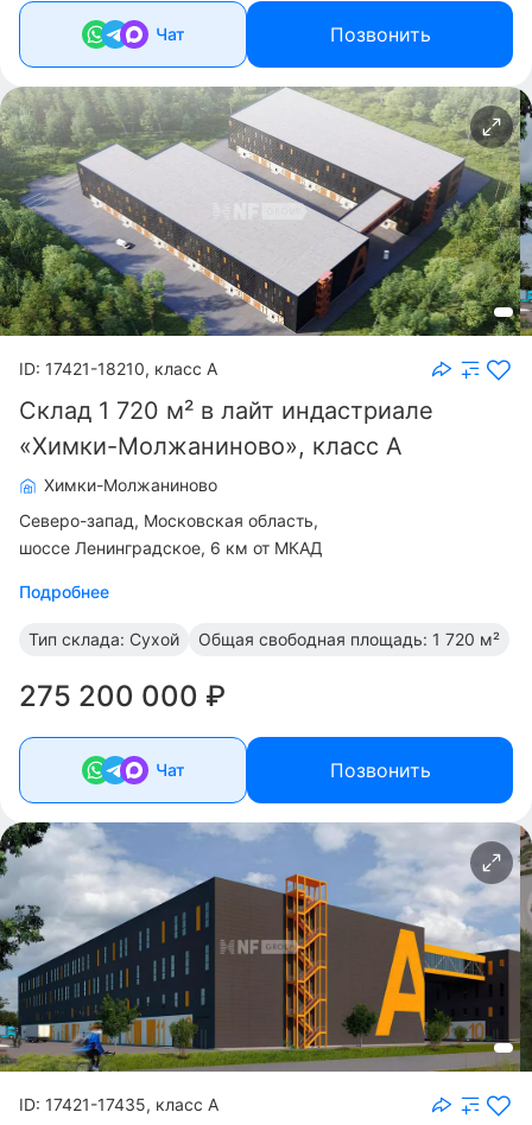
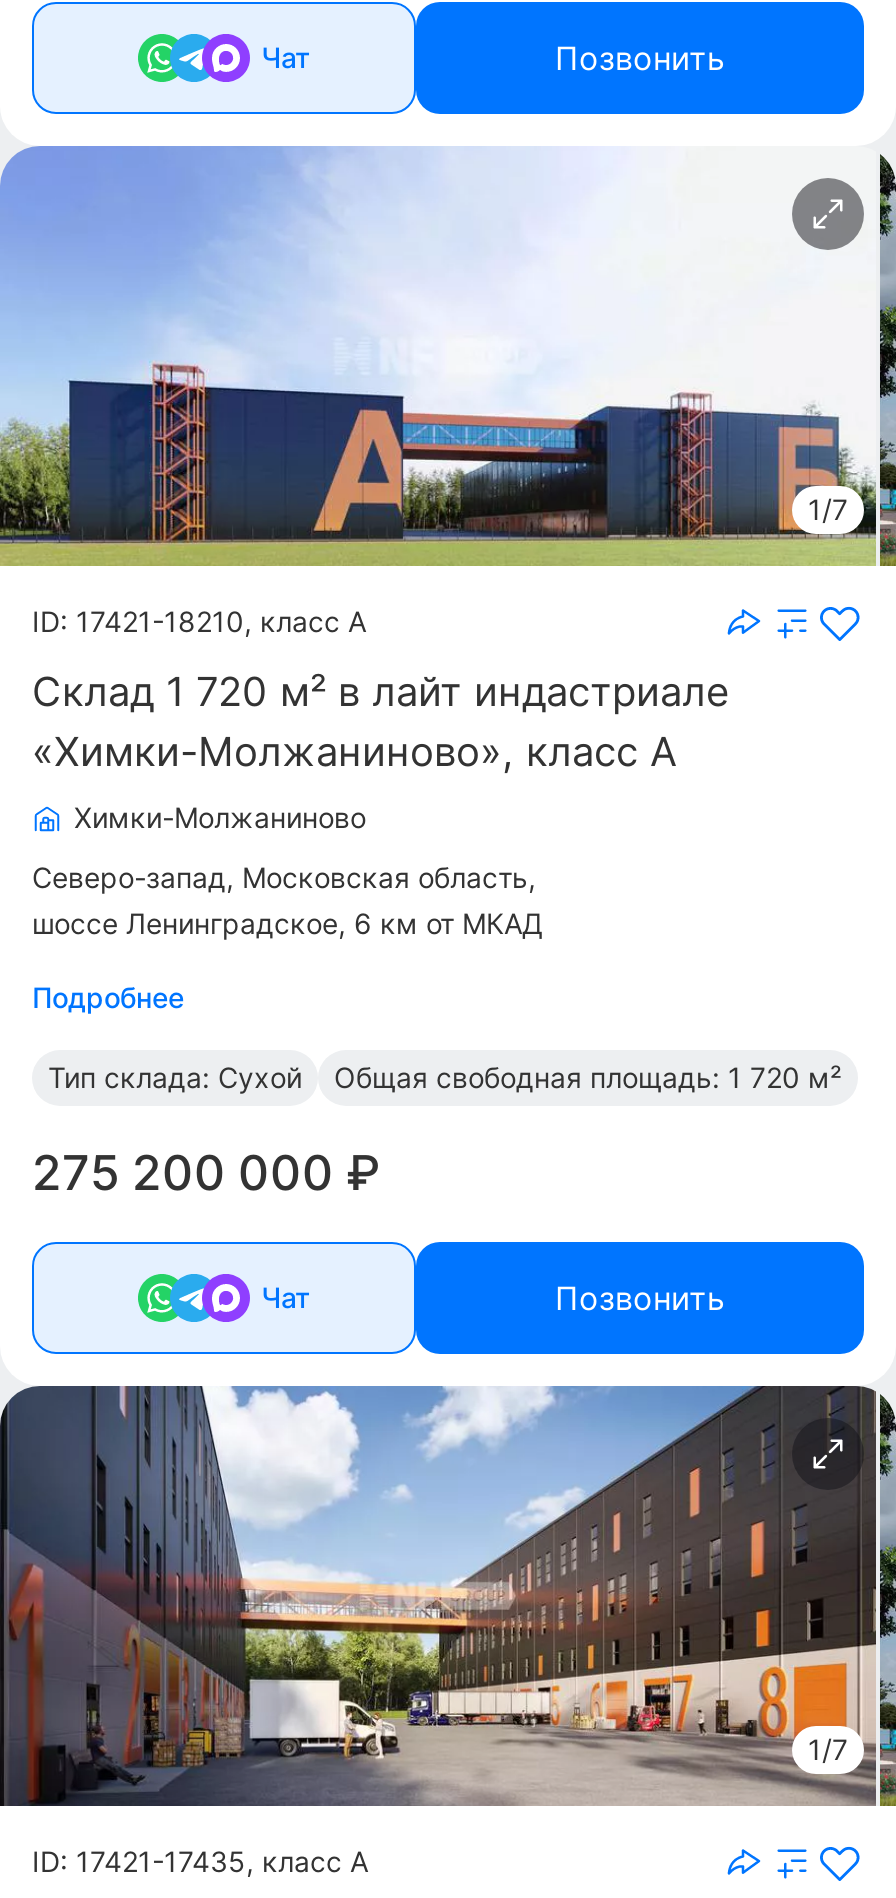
none -> [808,492,848,526] 1/7
[4,87,528,337] [image] -> [6,146,890,568] [image]
none -> [808,1732,848,1766] 1/7
[4,821,528,1073] [image] -> [6,1384,890,1808] [image]

